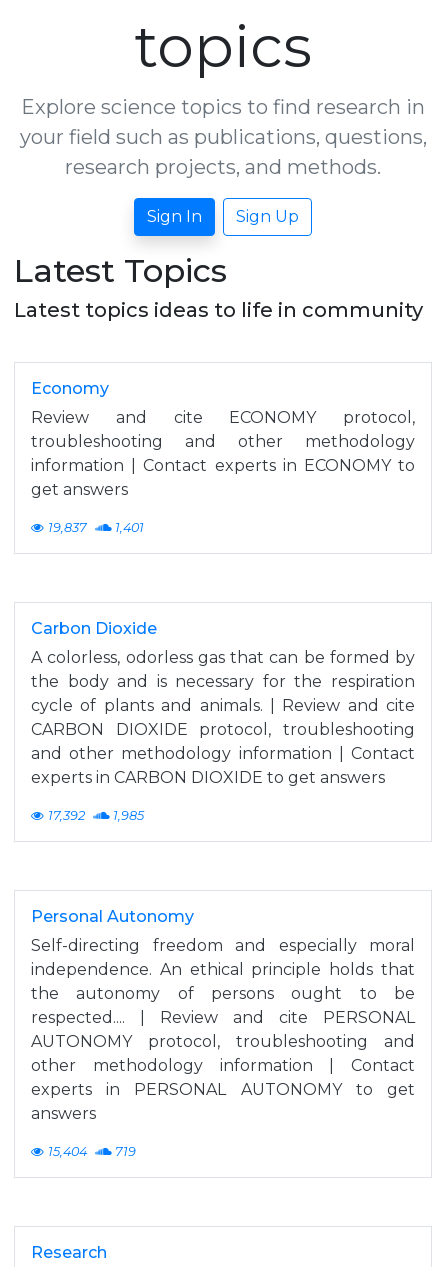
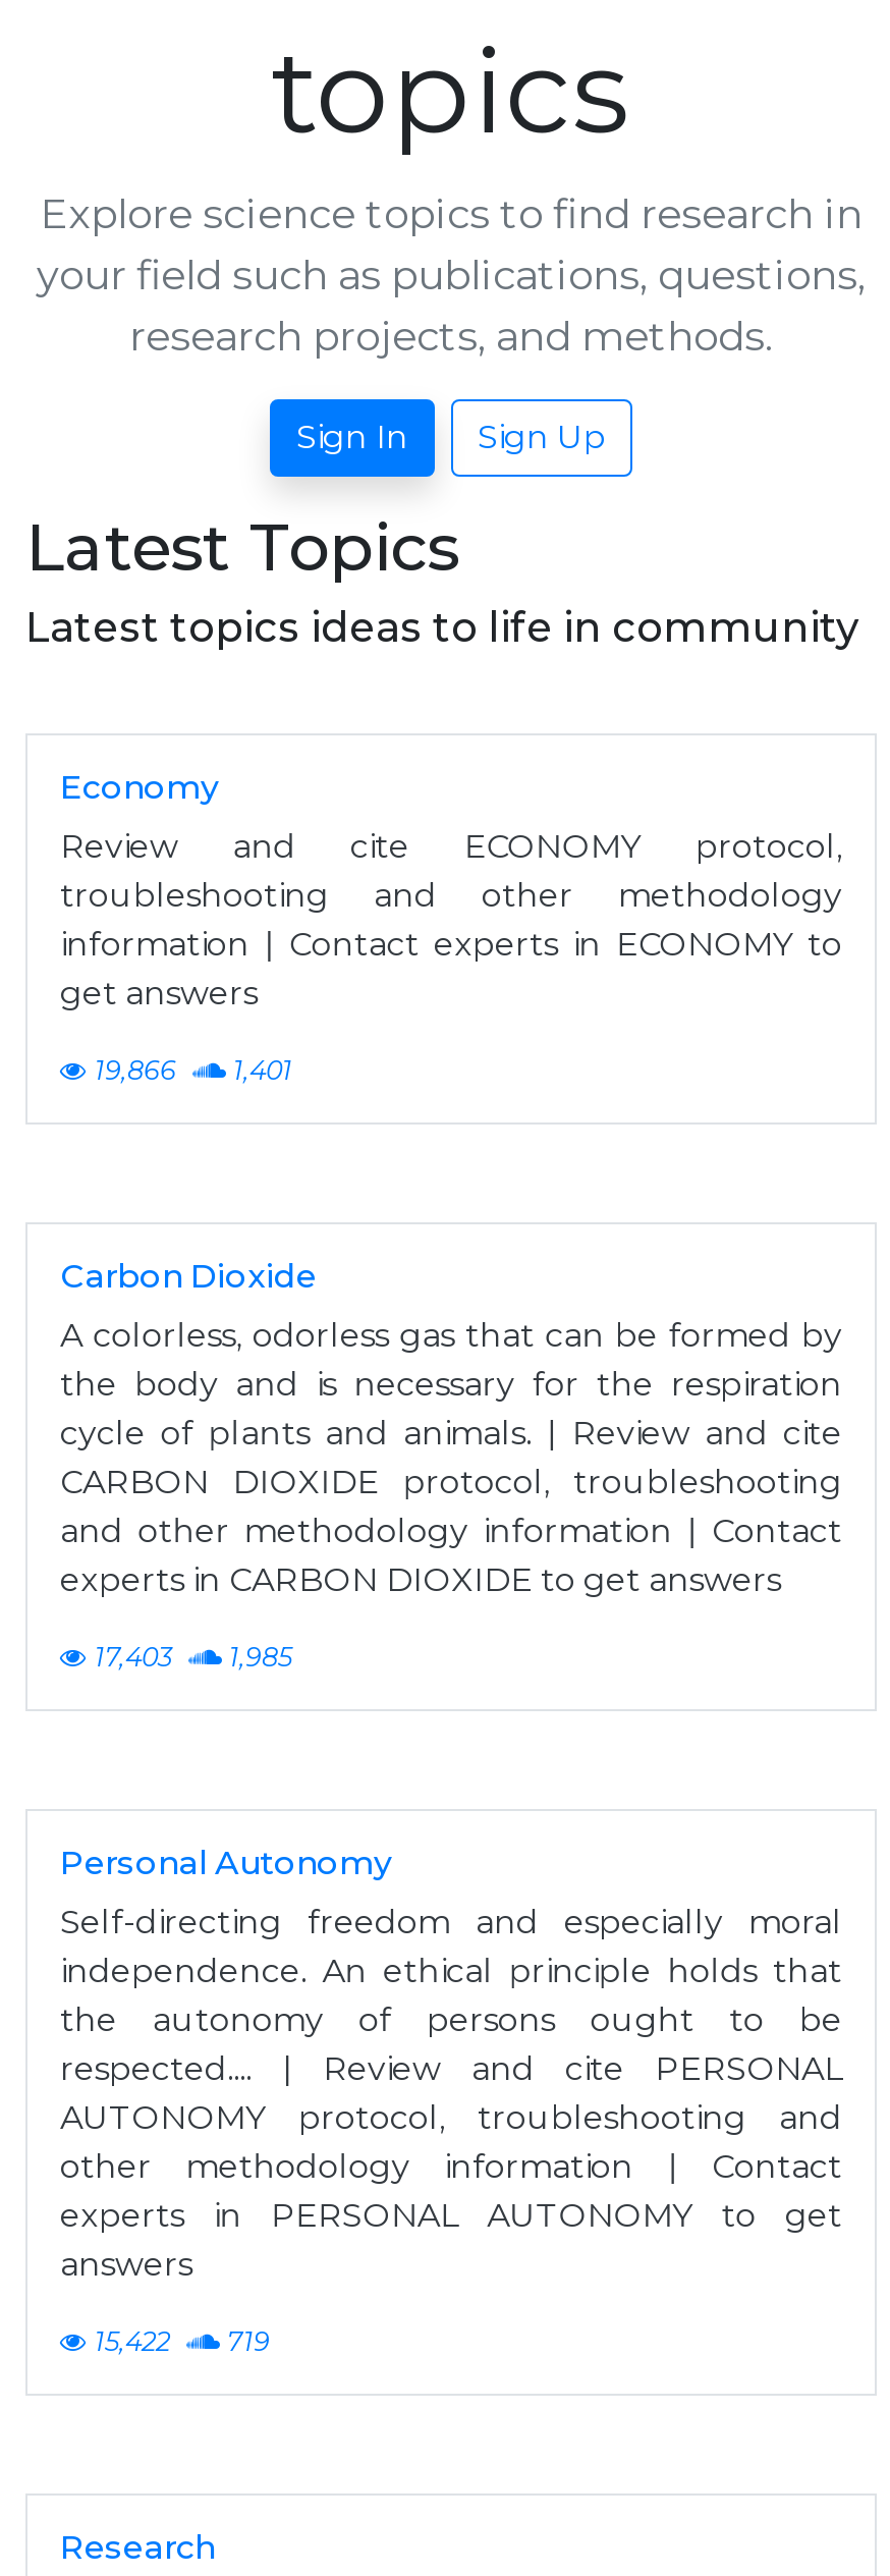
[48,520,144,535] 19,837 1,401 -> [95,1055,292,1085] 19,866 1,401
[48,808,144,823] 17,392 1,985 -> [95,1641,292,1672] 17,403 1,985
[48,1144,136,1159] 15,404 719 -> [95,2326,270,2356] 15,422 719

